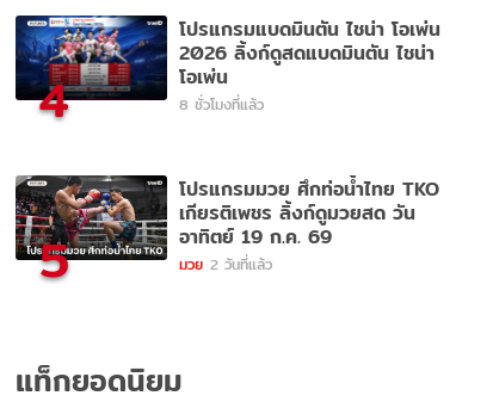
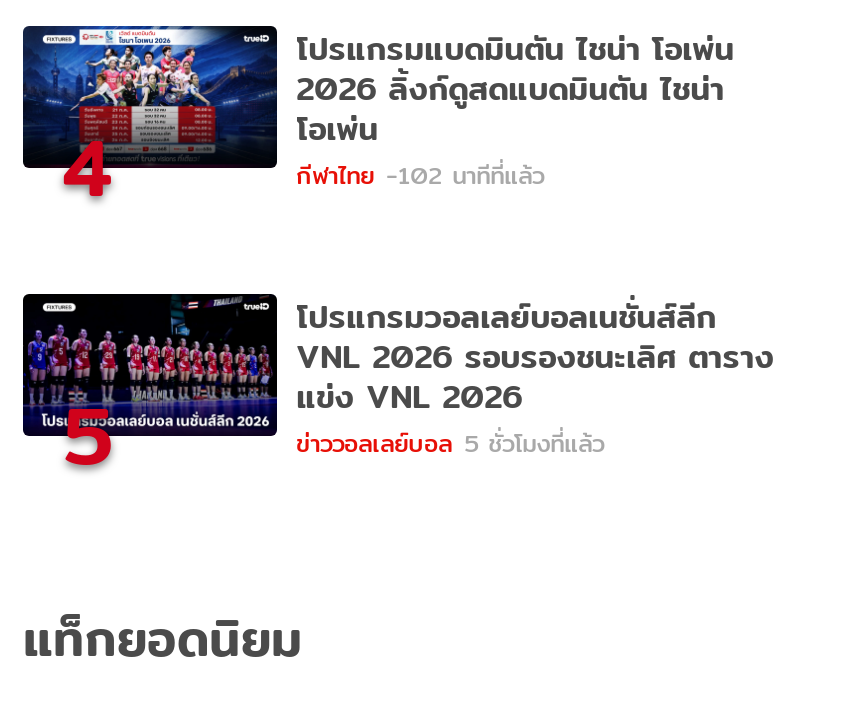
[179,93,263,116] 8 ชั่วโมงที่แล้ว -> [296,156,544,194] กีฬาไทย -102 นาทีที่แล้ว
[14,174,439,275] [image] | โปรแกรมมวย ศึกท่อน้ำไทย TKO | เกียรติเพชร ลิ้งก์ดูมวยสด วัน | อาทิตย์ 19 ก.ค. 69 | มวย 2 วันที่แล้ว -> [21,292,774,462] [image] | โปรแกรมวอลเลย์บอลเนชั่นส์ลีก | VNL 2026 รอบรองชนะเลิศ ตาราง | แข่ง VNL 2026 | ข่าววอลเลย์บอล 5 ชั่วโมงที่แล้ว

